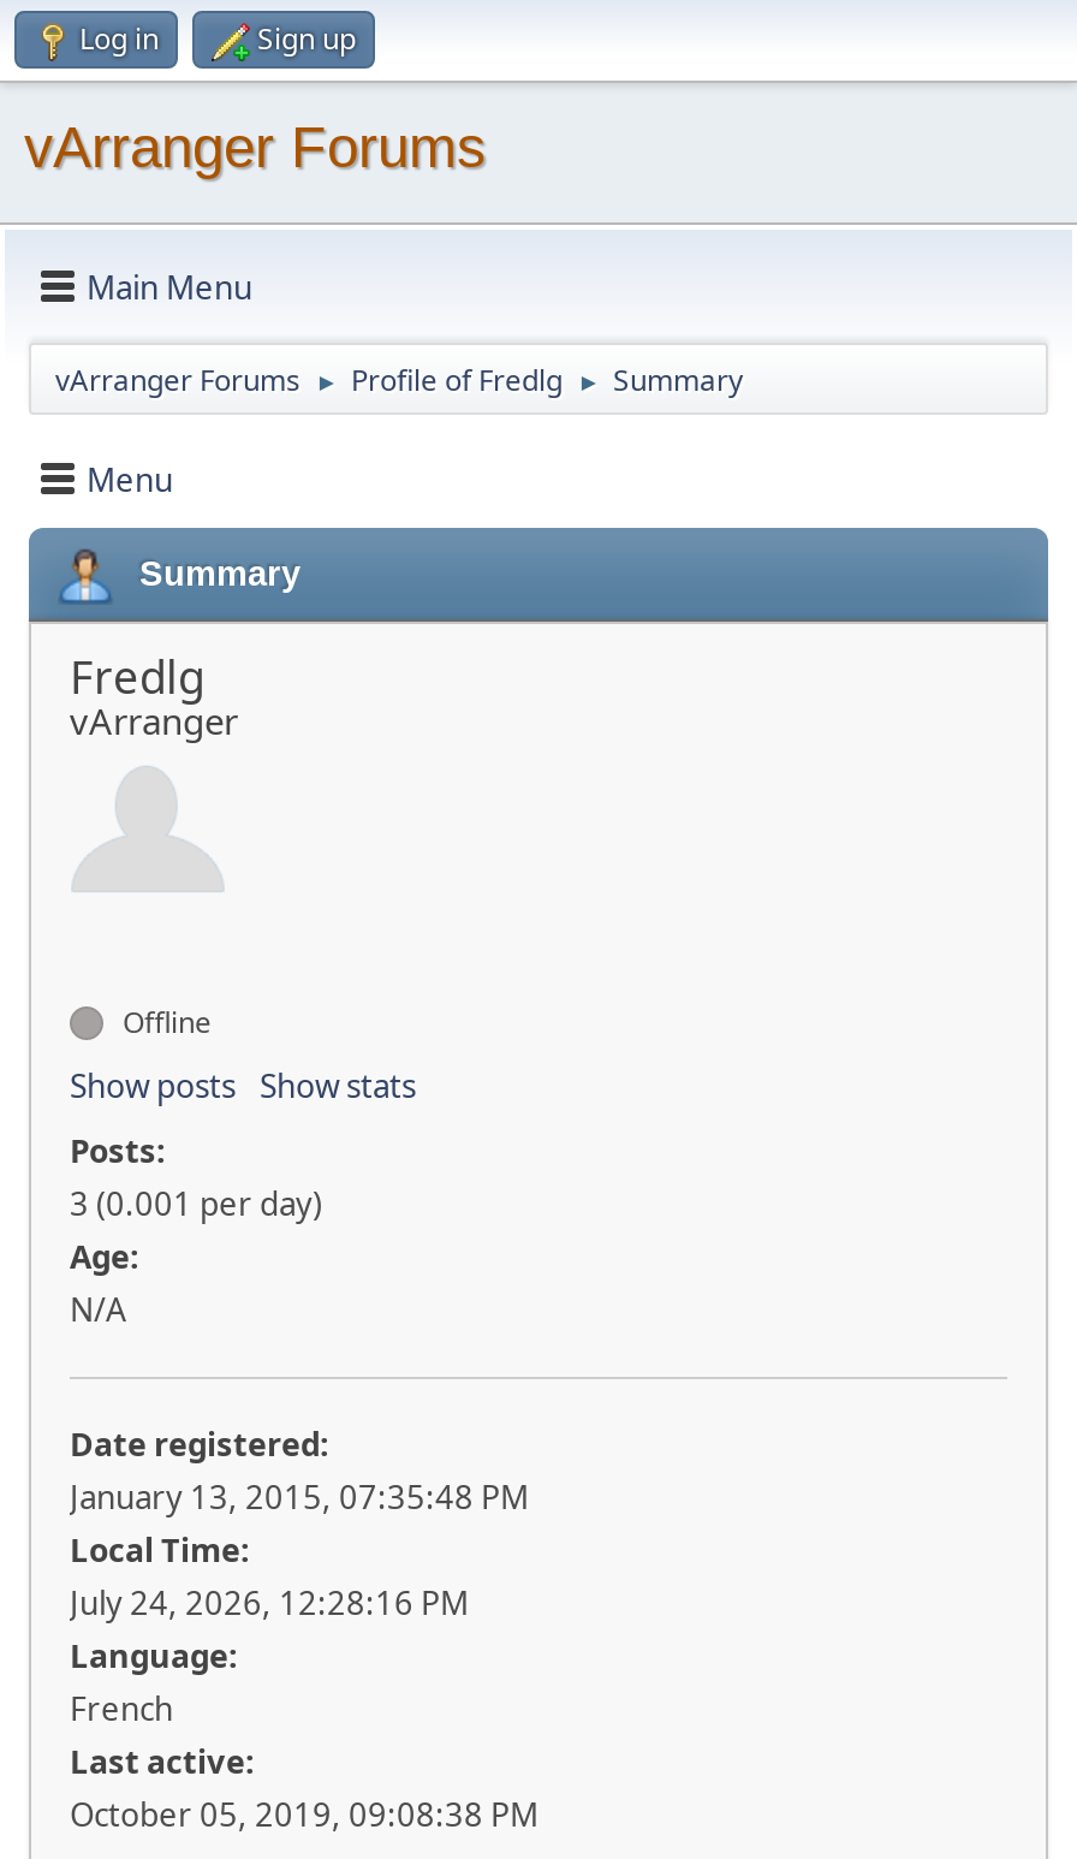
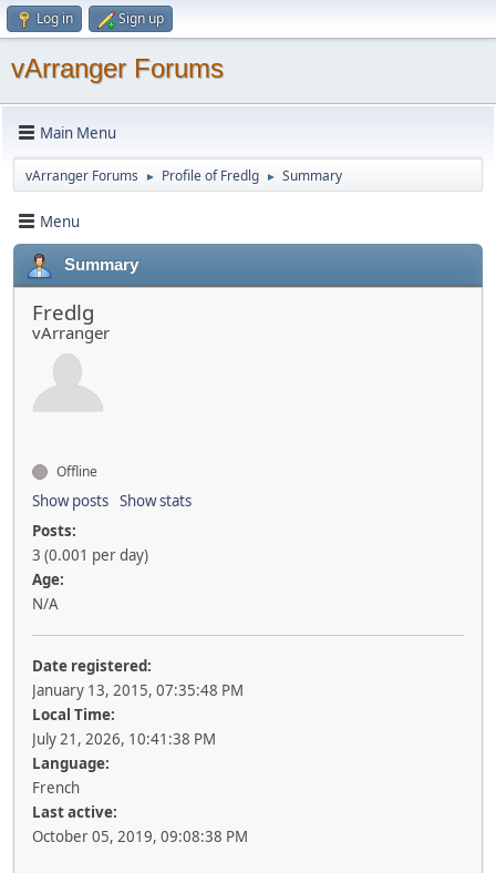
[70,1581,469,1625] July 24, 2026, 12:28:16 PM -> [32,729,216,749] July 21, 2026, 10:41:38 PM

